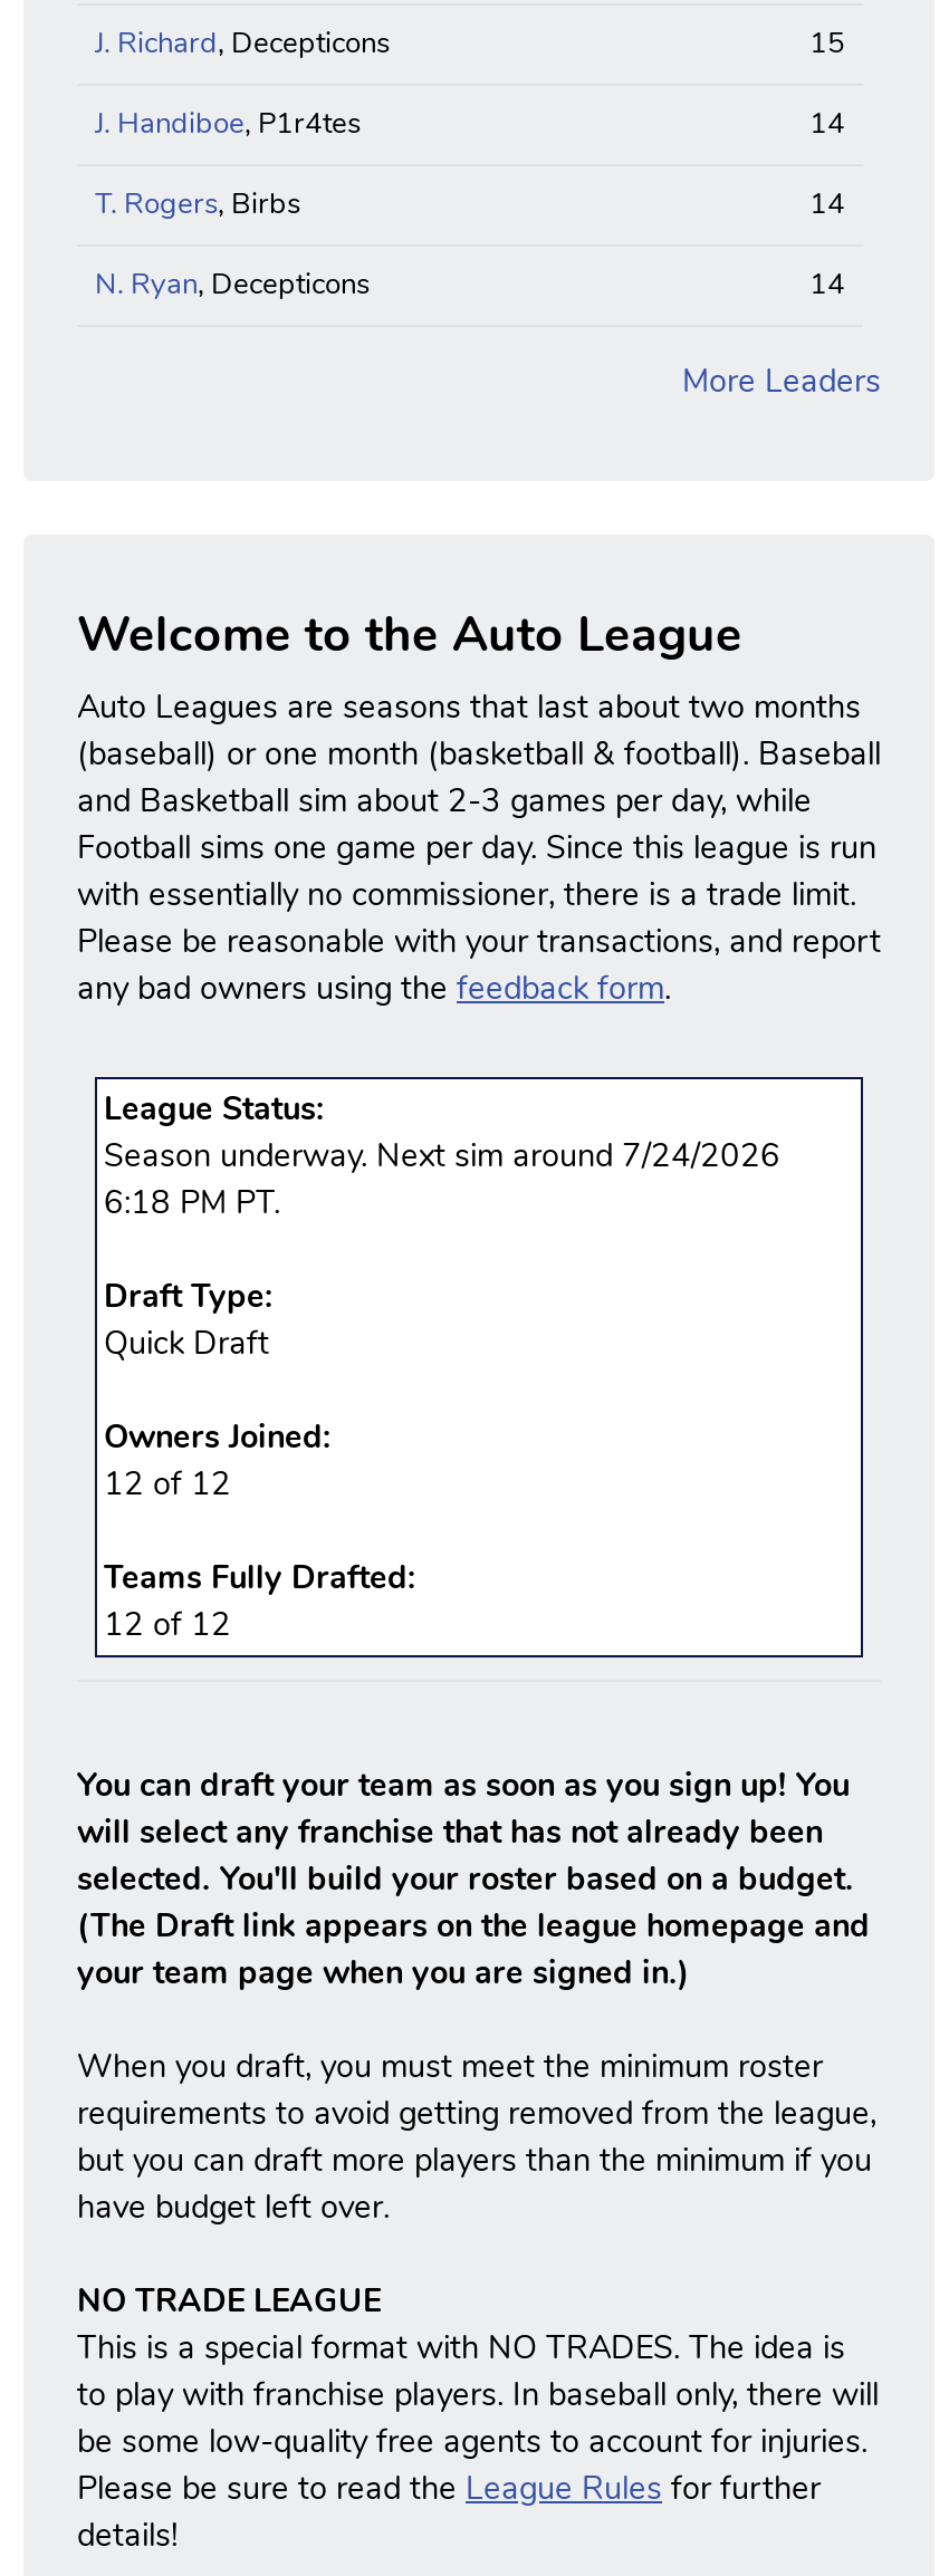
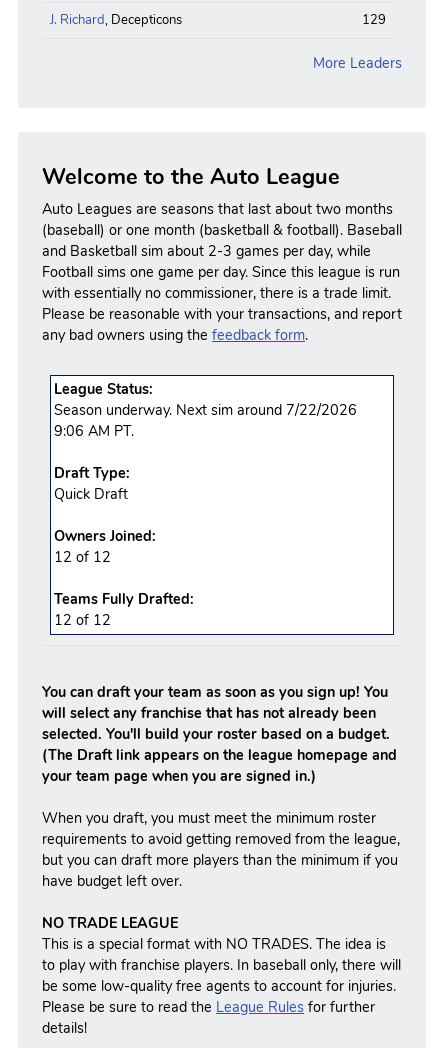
[95,23,845,304] 15 | J. Handiboe, P1r4tes | 14 | T. Rogers, Birbs | 14 | N. Ryan, Decepticons | 14 -> [362,11,386,29] 129
[104,1132,780,1177] Season underway. Next sim around 7/24/2026 -> [54,400,357,420] Season underway. Next sim around 7/22/2026
[104,1179,280,1224] 6:18 PM PT. -> [54,421,134,441] 9:06 AM PT.

